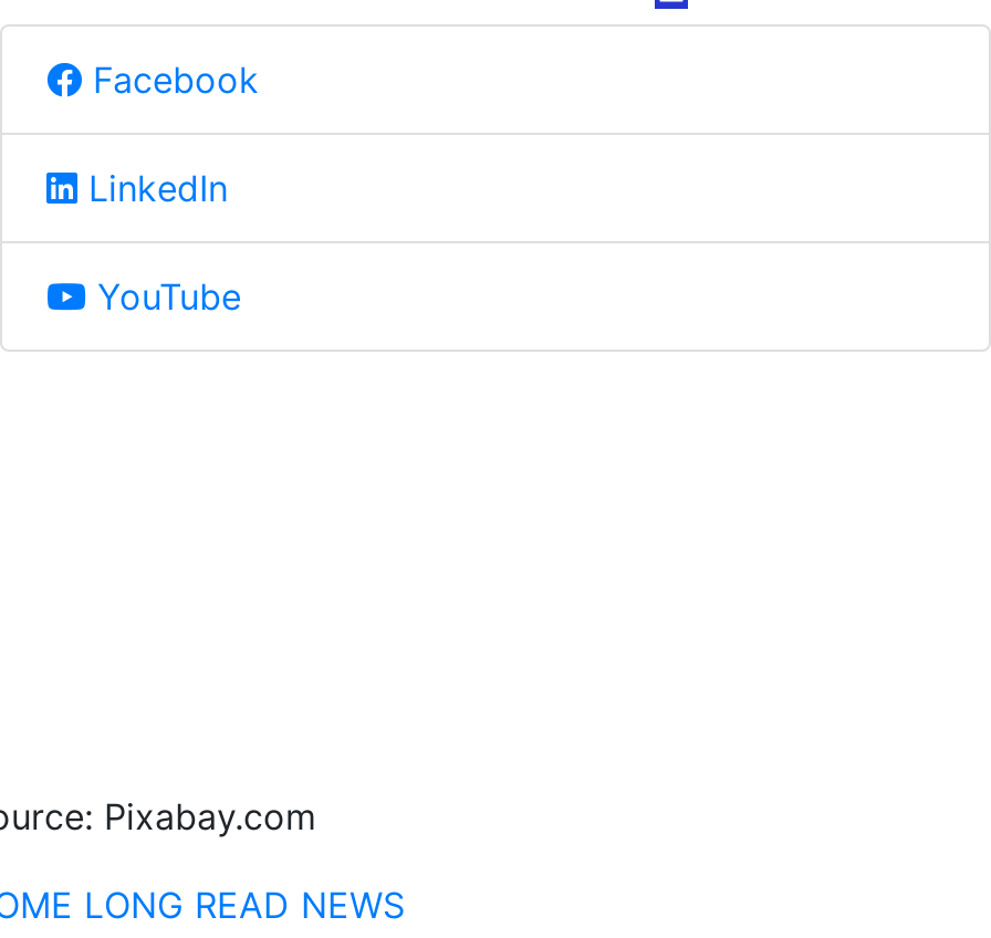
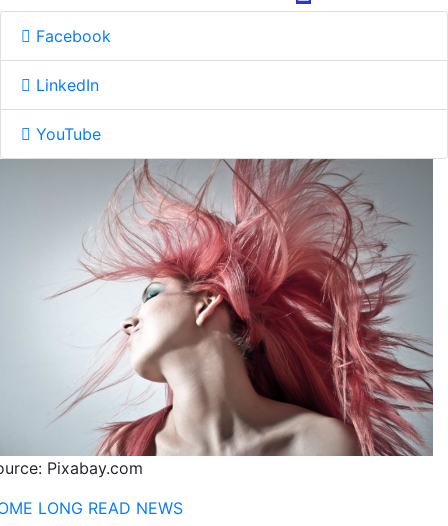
none -> [3,158,434,457] [image]

